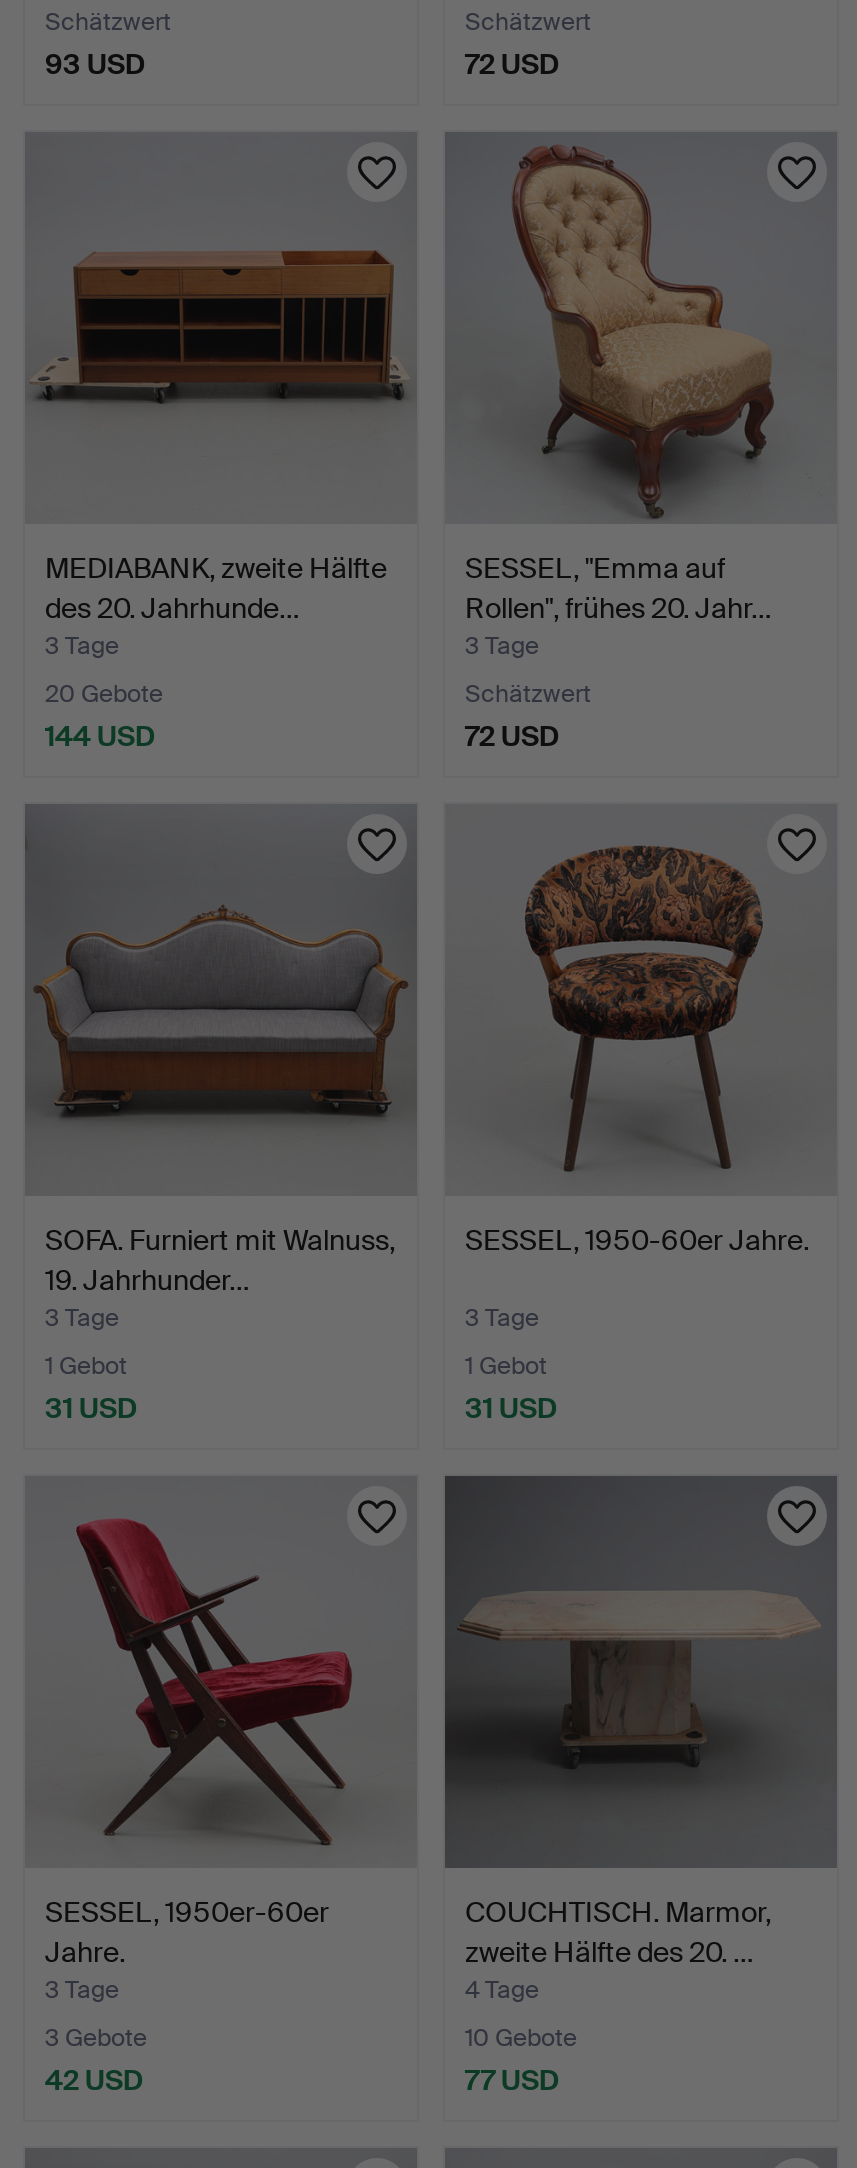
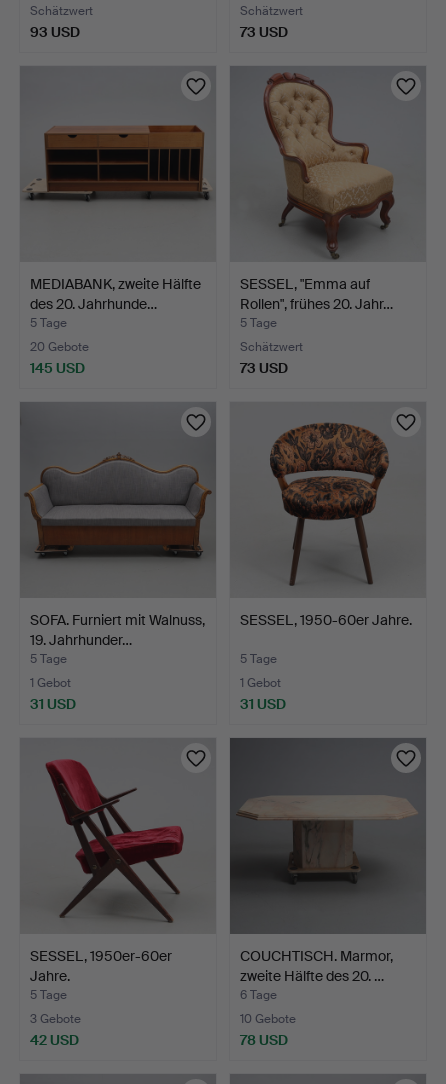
[465,46,559,82] 72 USD -> [240,23,288,41] 73 USD
[45,630,119,662] 3 Tage -> [30,315,67,331] 5 Tage
[465,630,539,662] 3 Tage -> [240,315,277,331] 5 Tage
[45,718,155,754] 144 USD -> [30,359,85,377] 145 USD
[465,718,559,754] 72 USD -> [240,359,288,377] 73 USD
[45,1302,119,1334] 3 Tage -> [30,651,67,667] 5 Tage
[465,1302,539,1334] 3 Tage -> [240,651,277,667] 5 Tage
[45,1974,119,2006] 3 Tage -> [30,987,67,1003] 5 Tage
[465,1974,539,2006] 4 Tage -> [240,987,277,1003] 6 Tage
[465,2062,559,2098] 77 USD -> [240,1031,288,1049] 78 USD

